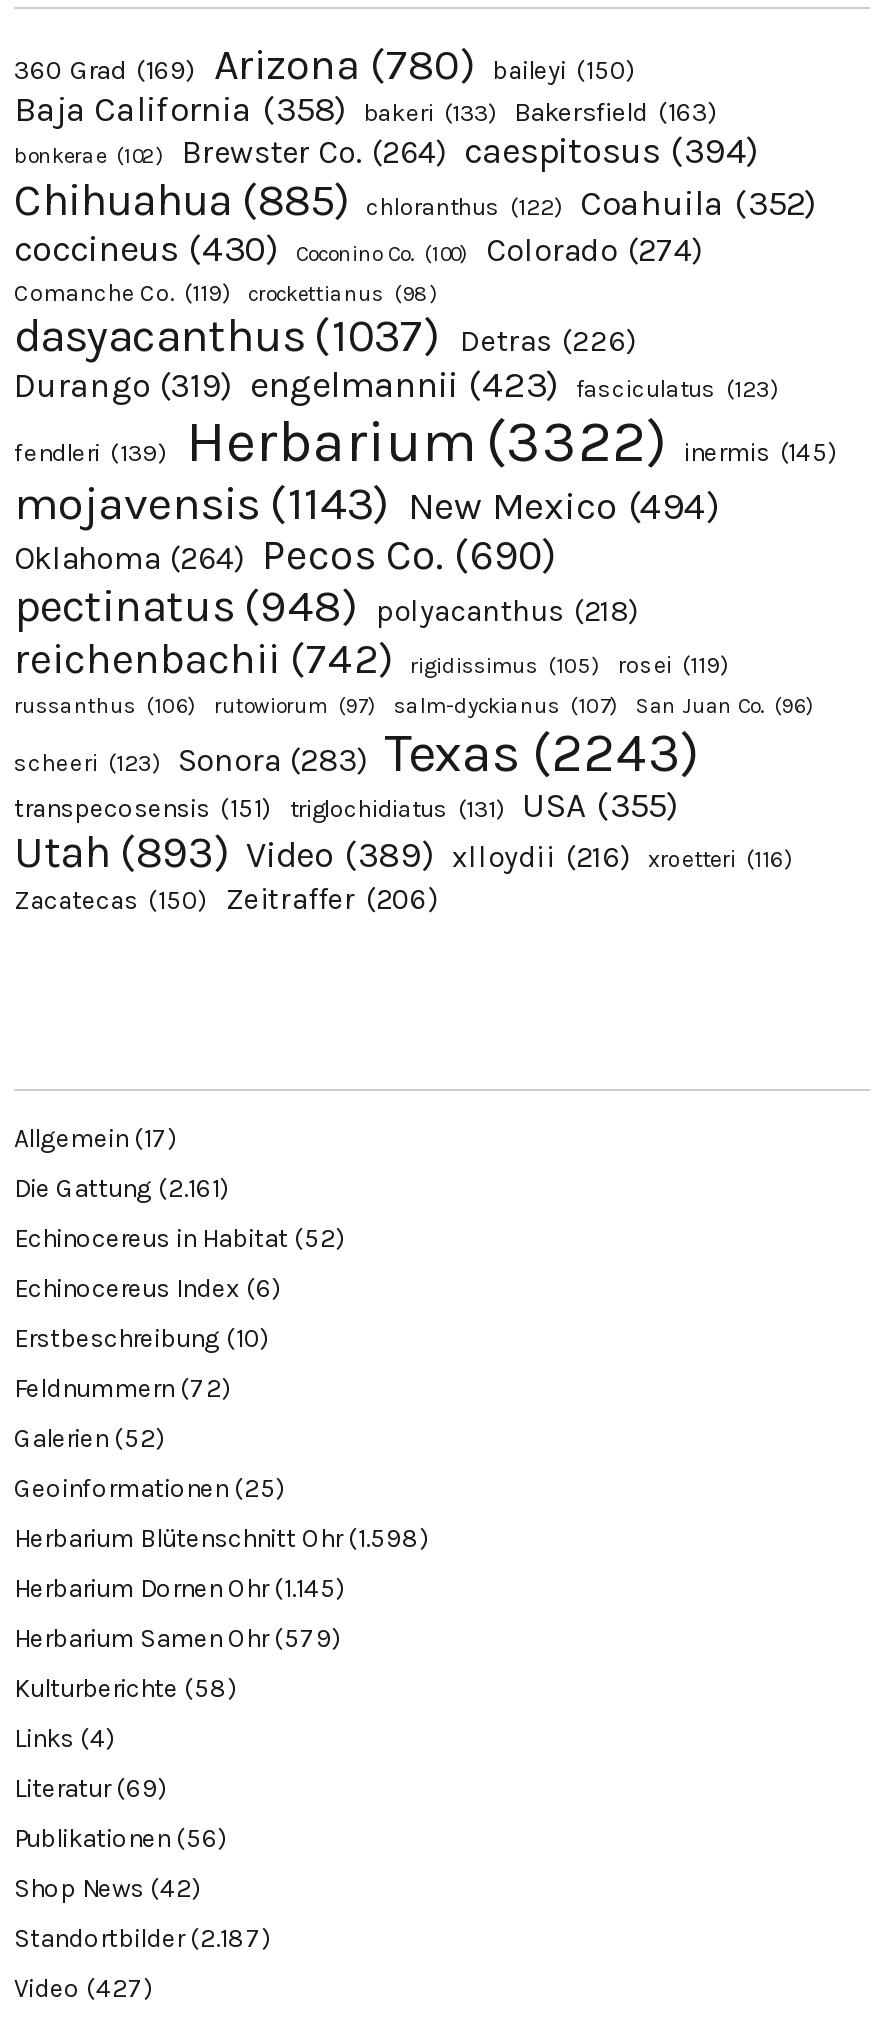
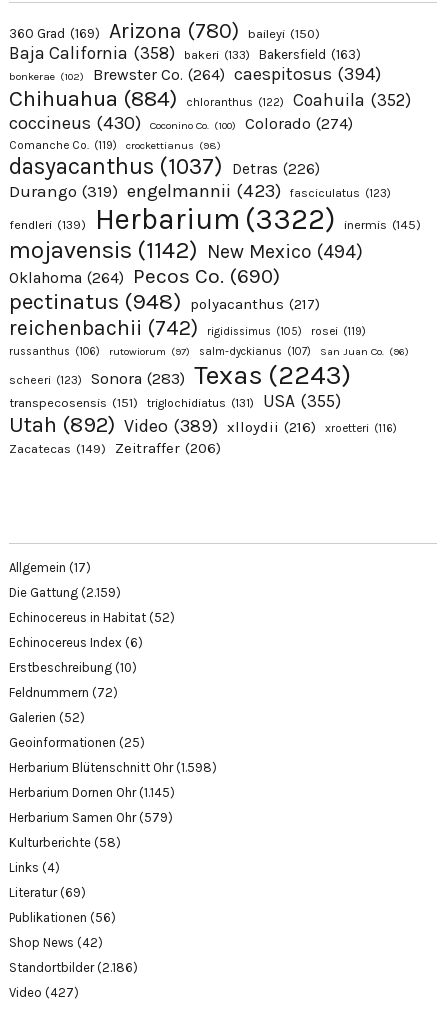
[14,173,816,227] Chihuahua (885) chloranthus (122) Coahuila (352) -> [9,85,411,112] Chihuahua (884) chloranthus (122) Coahuila (352)
[14,475,720,531] mojavensis (1143) New Mexico (494) -> [9,236,363,264] mojavensis (1142) New Mexico (494)
[14,579,638,633] pectinatus (948) polyacanthus (218) -> [9,288,320,315] pectinatus (948) polyacanthus (217)
[14,825,630,879] Utah (893) Video (389) xlloydii (216) -> [9,411,316,438] Utah (892) Video (389) xlloydii (216)
[14,883,438,917] Zacatecas (150) Zeitraffer (206) -> [9,440,221,457] Zacatecas (149) Zeitraffer (206)
[14,1173,230,1203] Die Gattung (2.161) -> [9,585,121,600] Die Gattung (2.159)
[14,1923,272,1953] Standortbilder (2.187) -> [9,960,138,975] Standortbilder (2.186)

